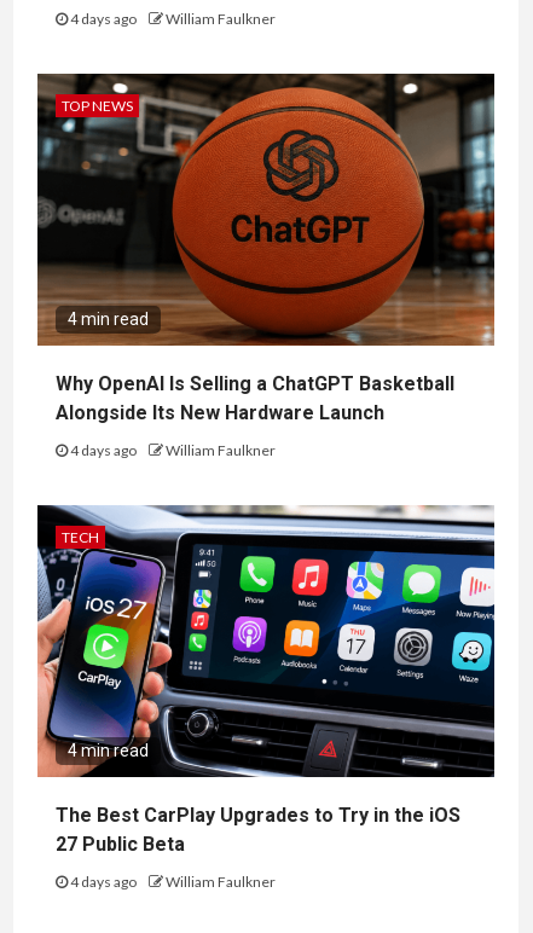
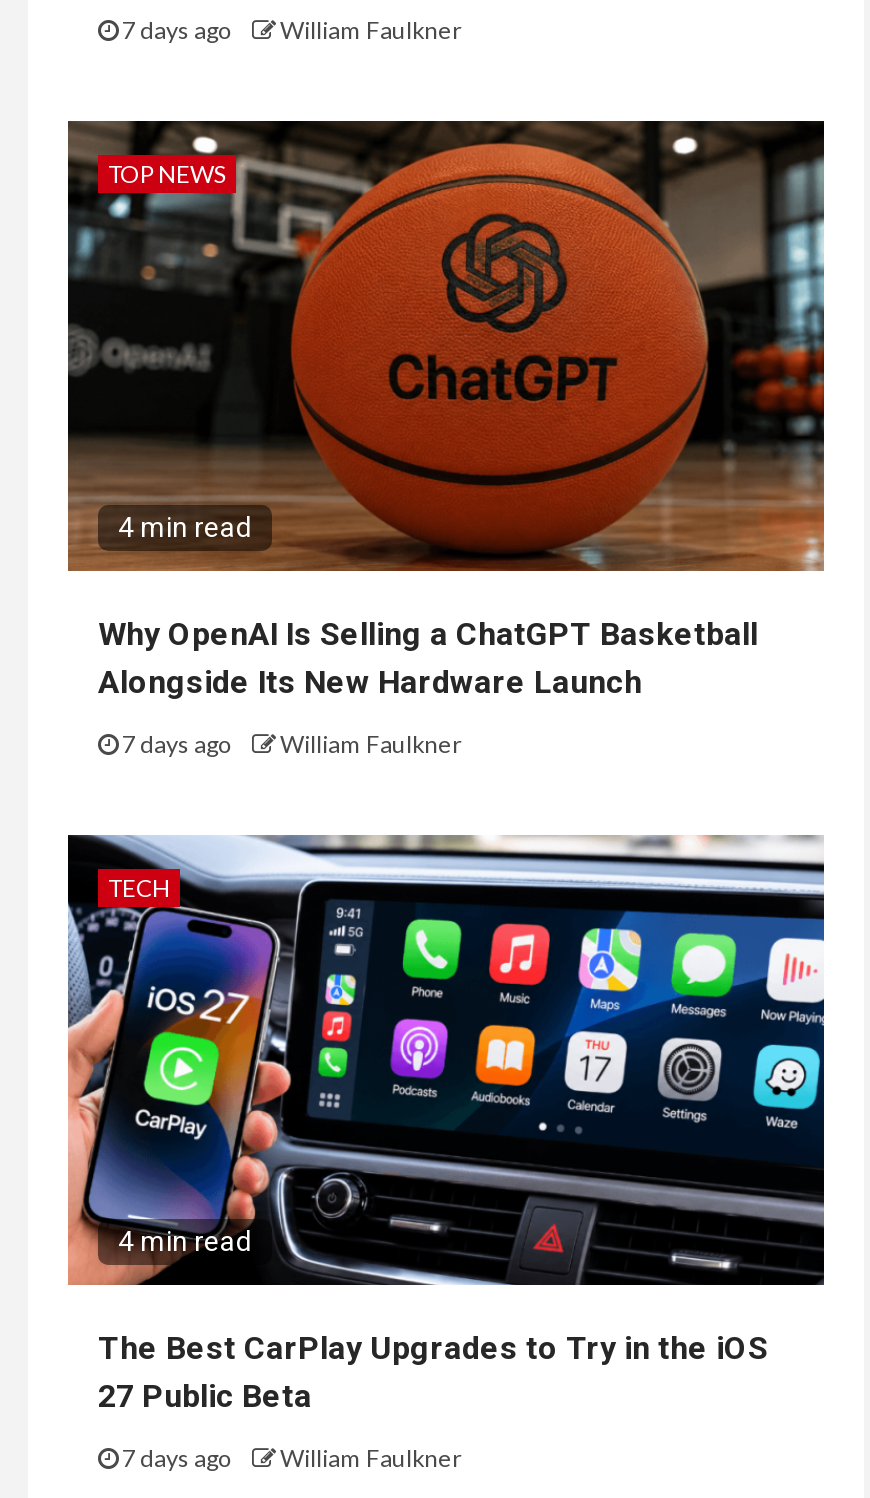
[68,10,276,28] 4 days ago William Faulkner -> [118,15,462,45] 7 days ago William Faulkner
[68,441,276,459] 4 days ago William Faulkner -> [118,729,462,759] 7 days ago William Faulkner
[68,873,276,891] 4 days ago William Faulkner -> [118,1443,462,1473] 7 days ago William Faulkner

